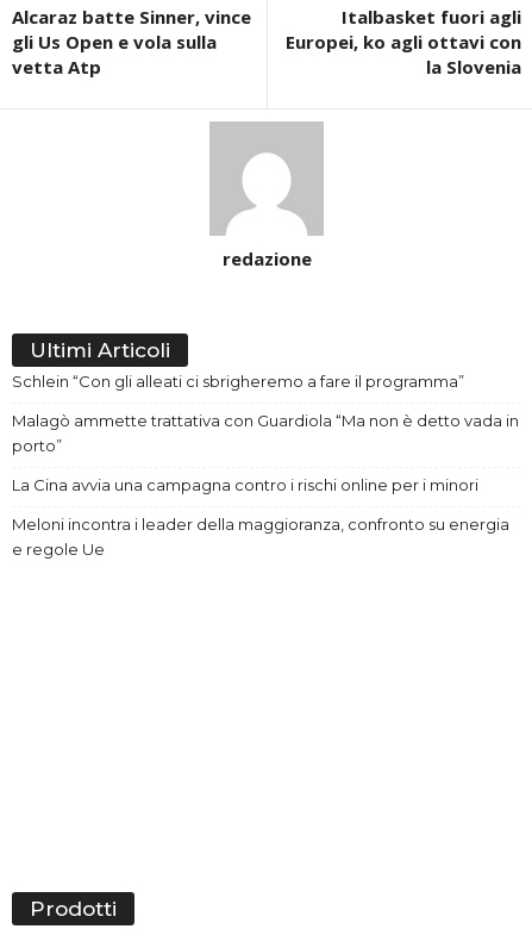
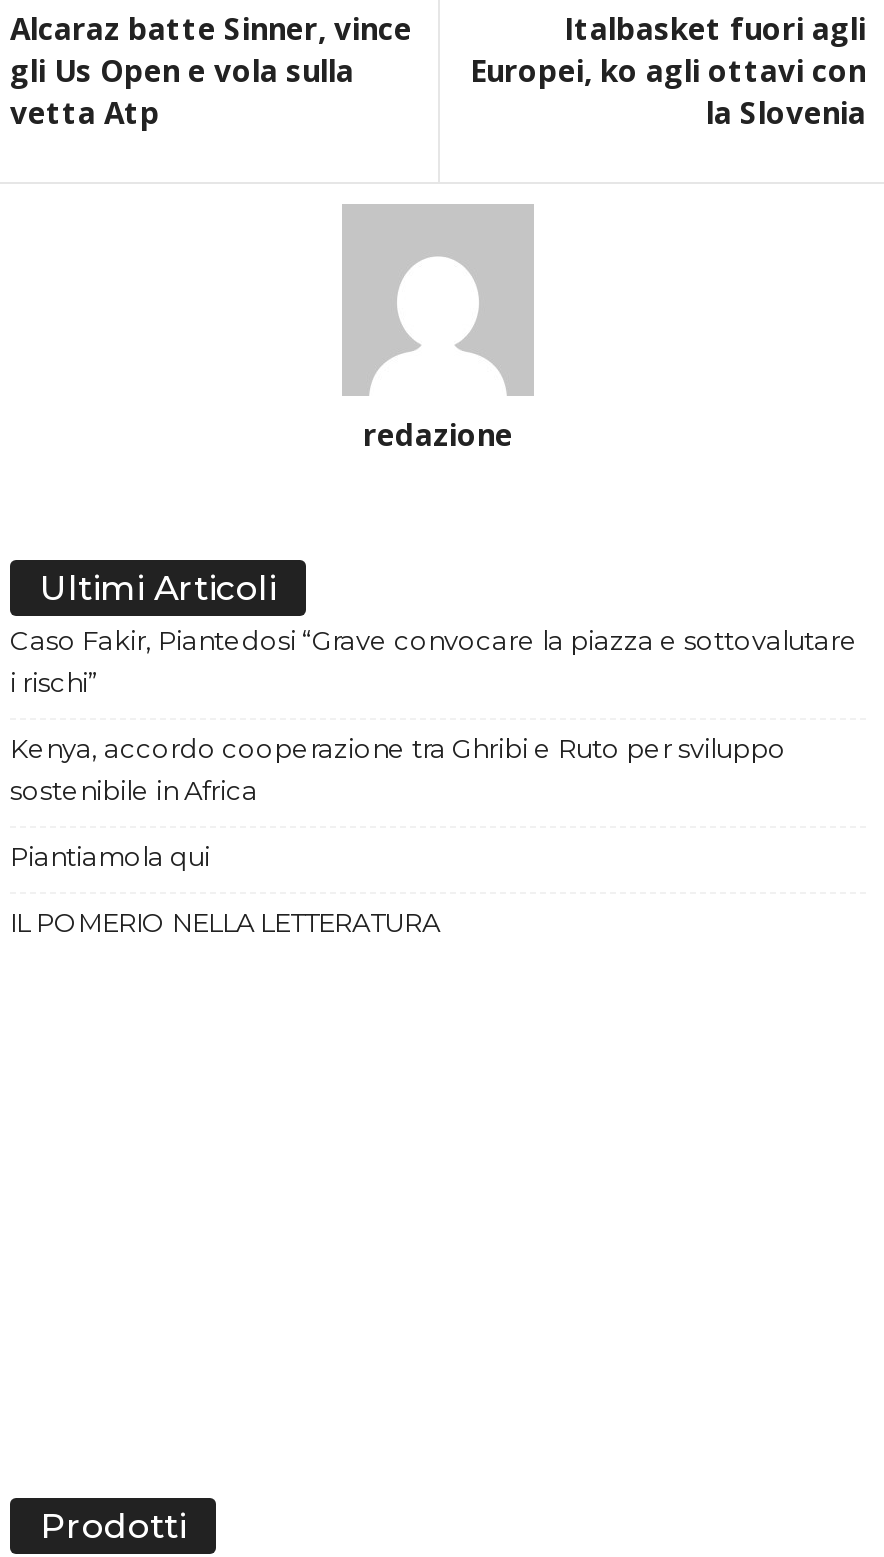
[12,372,464,391] Schlein “Con gli alleati ci sbrigheremo a fare il programma” -> [10,625,858,699] Caso Fakir, Piantedosi “Grave convocare la piazza e sottovalutare | i rischi”
[12,411,519,455] Malagò ammette trattativa con Guardiola “Ma non è detto vada in | porto” -> [10,733,786,807] Kenya, accordo cooperazione tra Ghribi e Ruto per sviluppo | sostenibile in Africa
[12,476,478,495] La Cina avvia una campagna contro i rischi online per i minori -> [10,841,210,873] Piantiamola qui
[12,515,509,559] Meloni incontra i leader della maggioranza, confronto su energia | e regole Ue -> [10,907,440,939] IL POMERIO NELLA LETTERATURA

